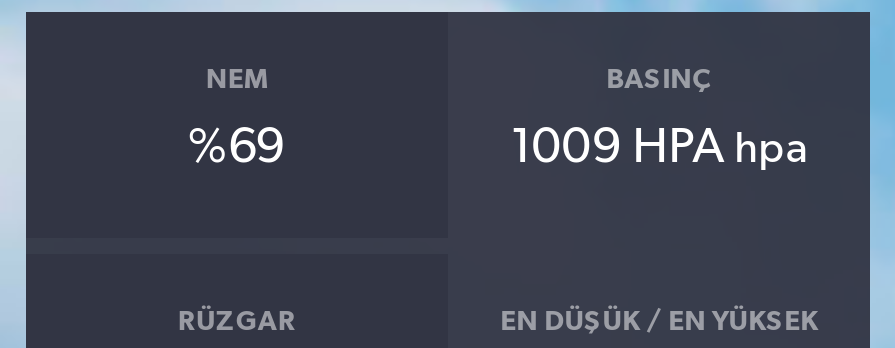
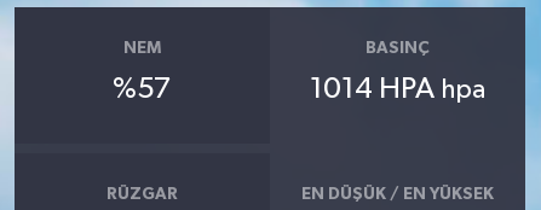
[188,124,286,172] %69 -> [112,75,172,104] %57
[510,124,808,172] 1009 HPA hpa -> [310,75,485,104] 1014 HPA hpa

